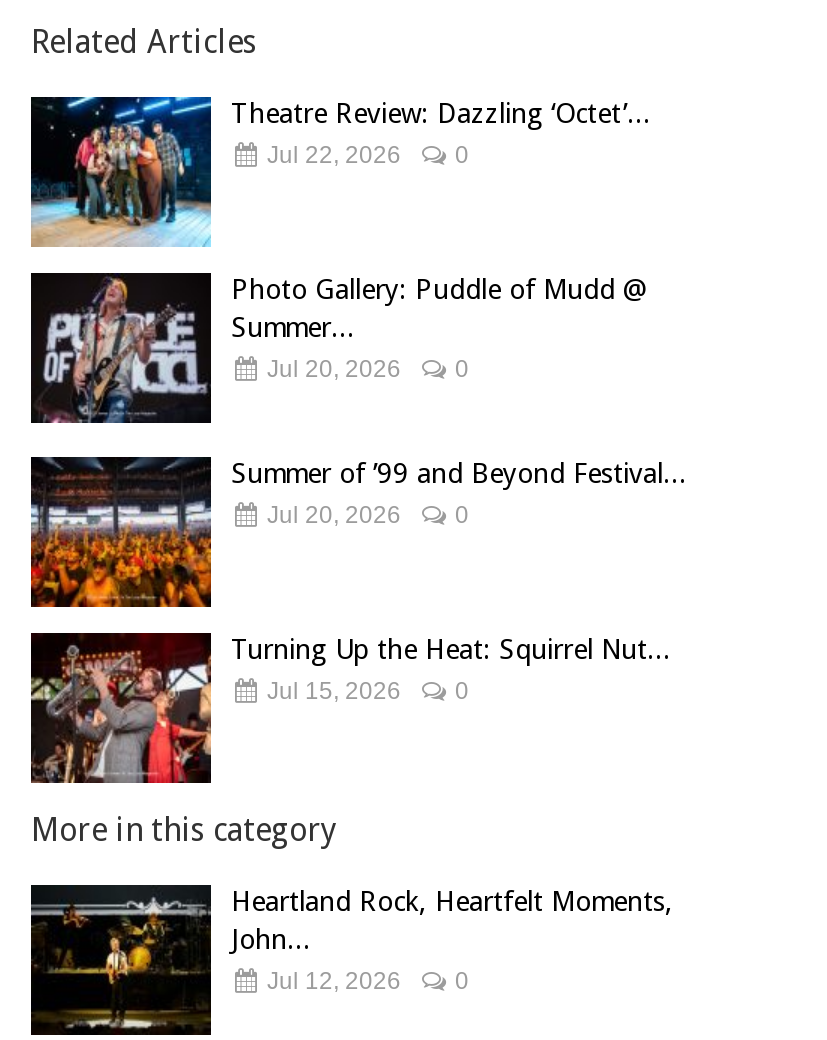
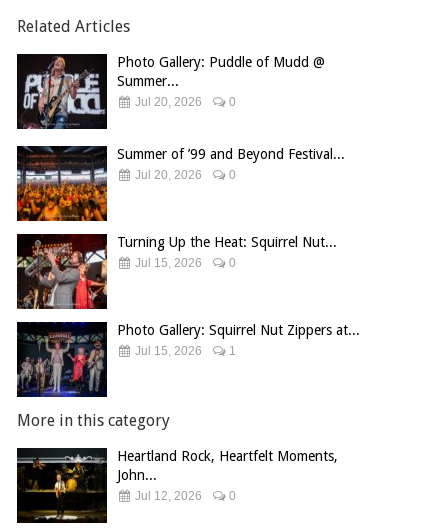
[31,95,651,247] [image] | Theatre Review: Dazzling ‘Octet’... | Jul 22, 2026 | 0 -> none
moved [31,273,687,705] -> [17,54,345,270]: [image] | Photo Gallery: Puddle of Mudd @ | Summer... | ... | Jul 15, 2026 | 0
moved [29,631,215,787] -> [16,233,109,311]: [image]
none -> [16,321,360,398] [image] | Photo Gallery: Squirrel Nut Zippers at... | Jul 15, 2026 | 1

